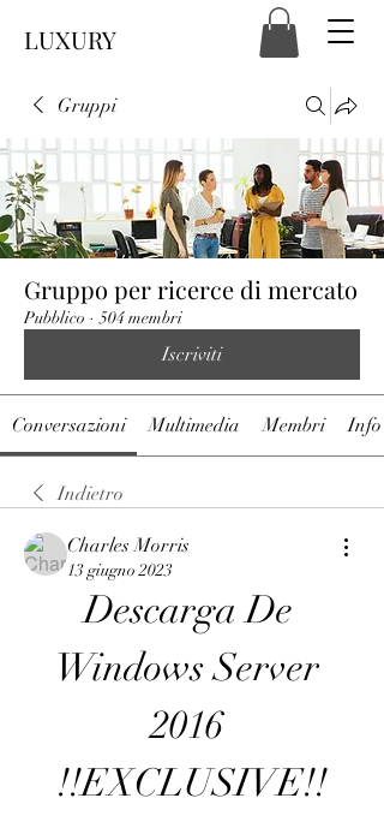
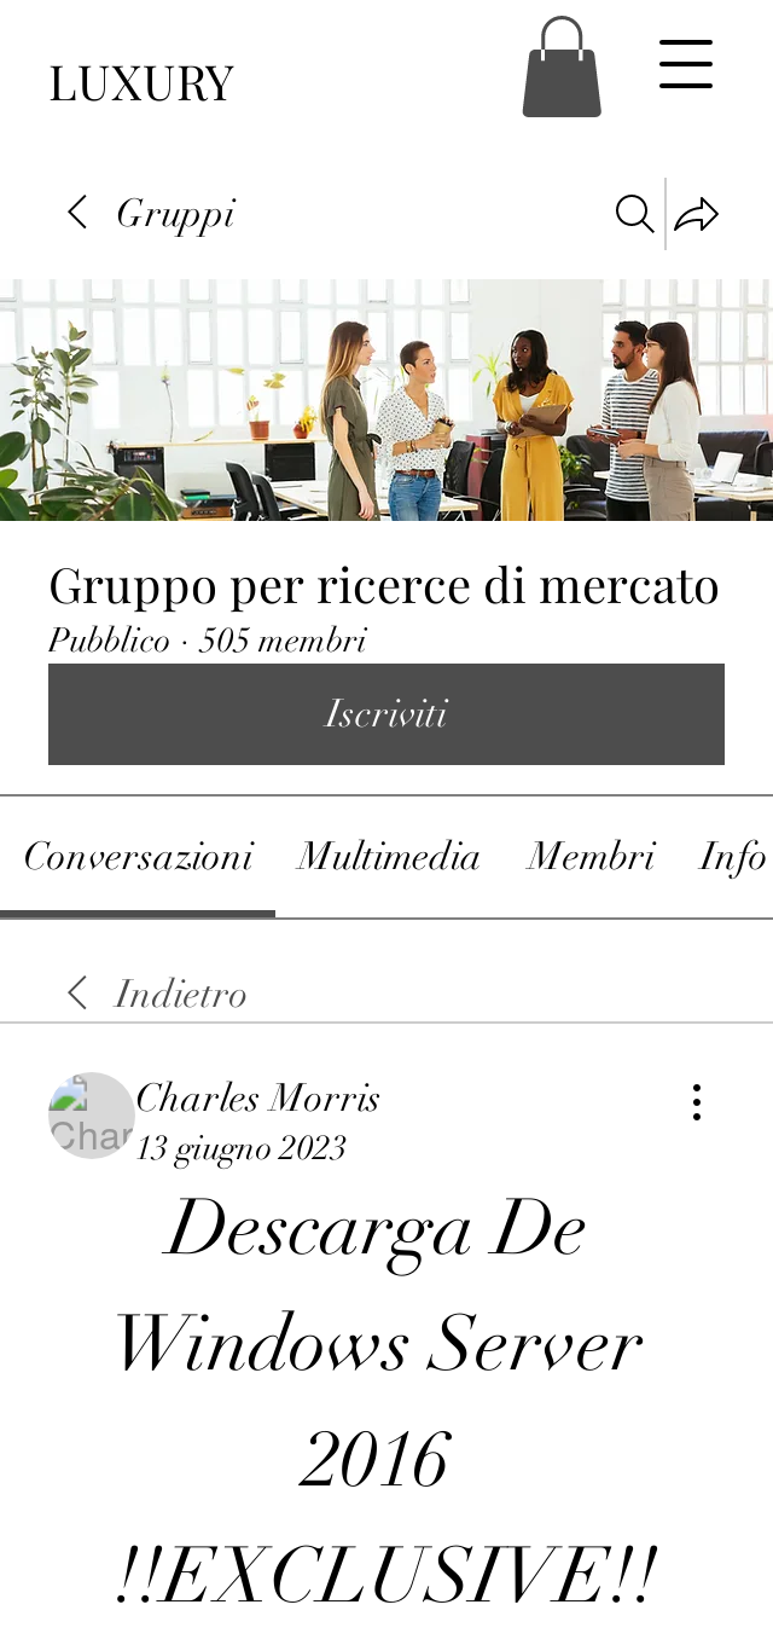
[24,308,182,328] Pubblico · 504 membri -> [48,620,367,661] Pubblico · 505 membri

